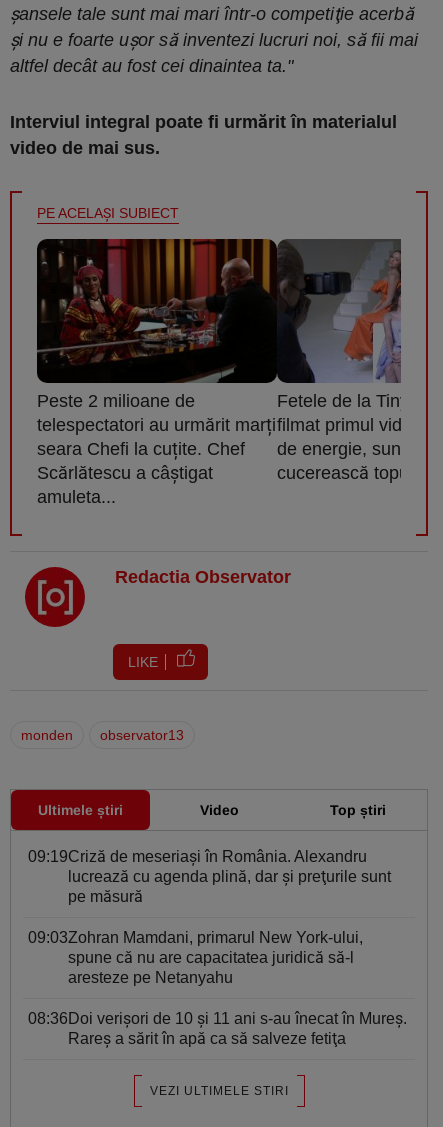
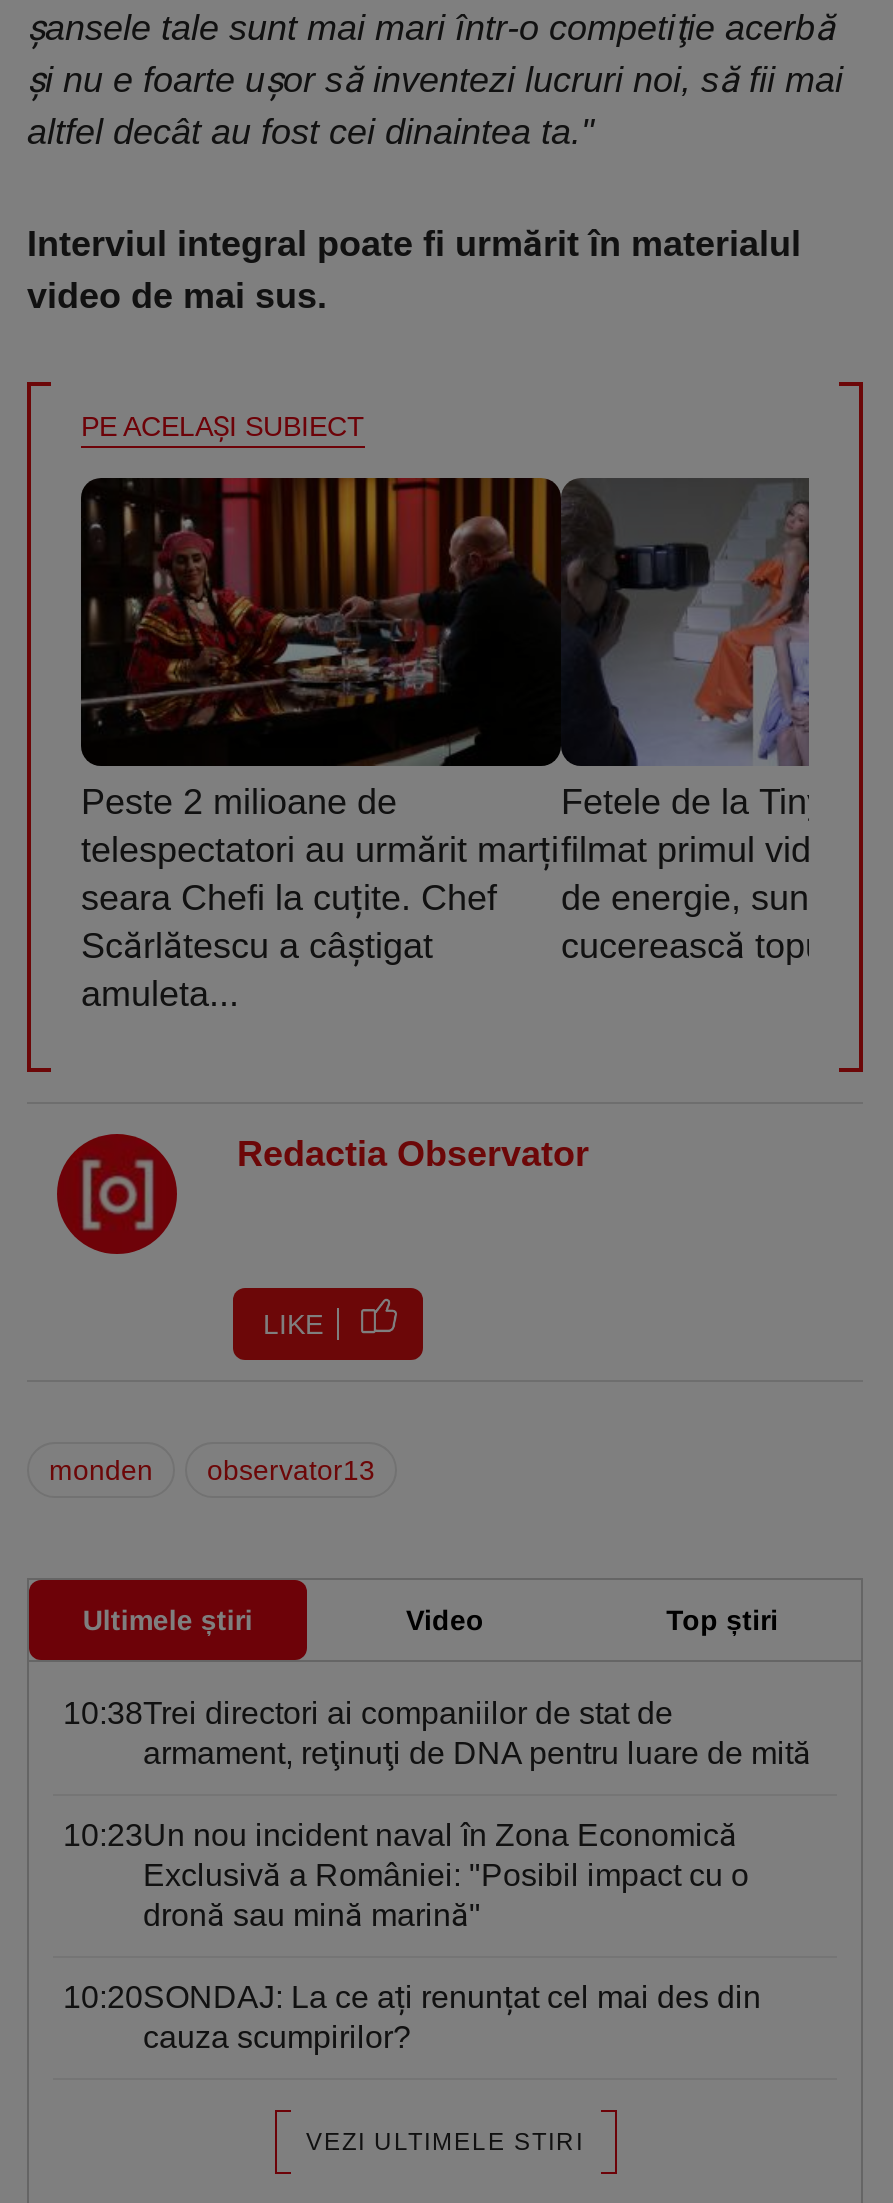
[28,848,391,905] 09:19Criză de meseriași în România. Alexandru | lucrează cu agenda plină, dar şi preţurile sunt | pe măsură -> [63,1696,811,1770] 10:38Trei directori ai companiilor de stat de | armament, reţinuţi de DNA pentru luare de mită
[28,929,363,986] 09:03Zohran Mamdani, primarul New York-ului, | spune că nu are capacitatea juridică să-l | aresteze pe Netanyahu -> [63,1818,749,1932] 10:23Un nou incident naval în Zona Economică | Exclusivă a României: "Posibil impact cu o | dronă sau mină marină"
[28,1010,407,1047] 08:36Doi verișori de 10 și 11 ani s-au înecat în Mureș. | Rareș a sărit în apă ca să salveze fetiţa -> [63,1980,761,2054] 10:20SONDAJ: La ce ați renunțat cel mai des din | cauza scumpirilor?

